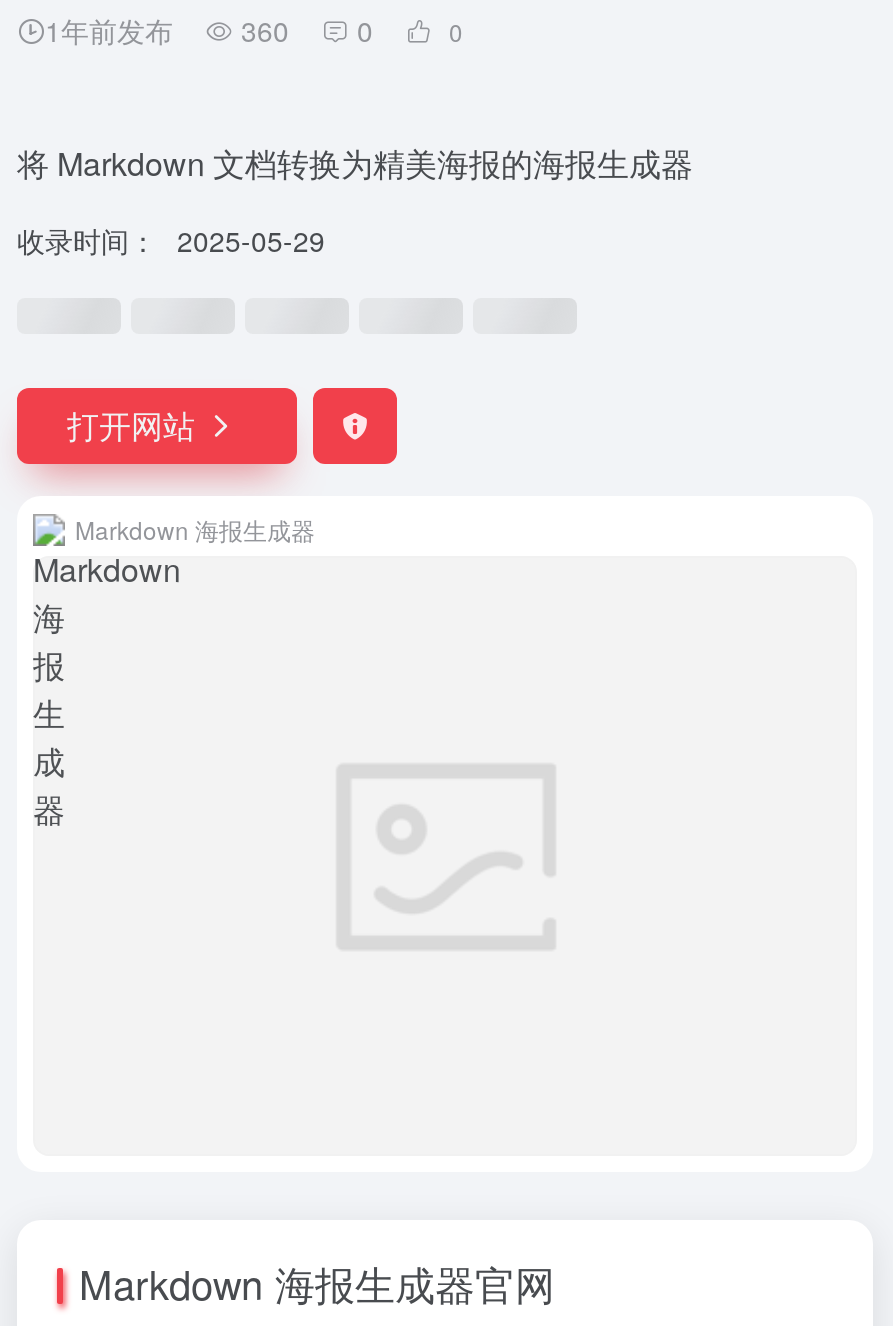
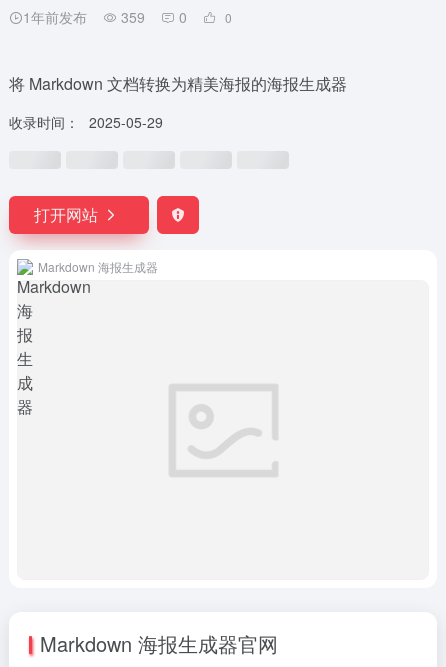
[45,10,373,50] 1年前发布 360 0 -> [23,7,187,27] 1年前发布 359 0

